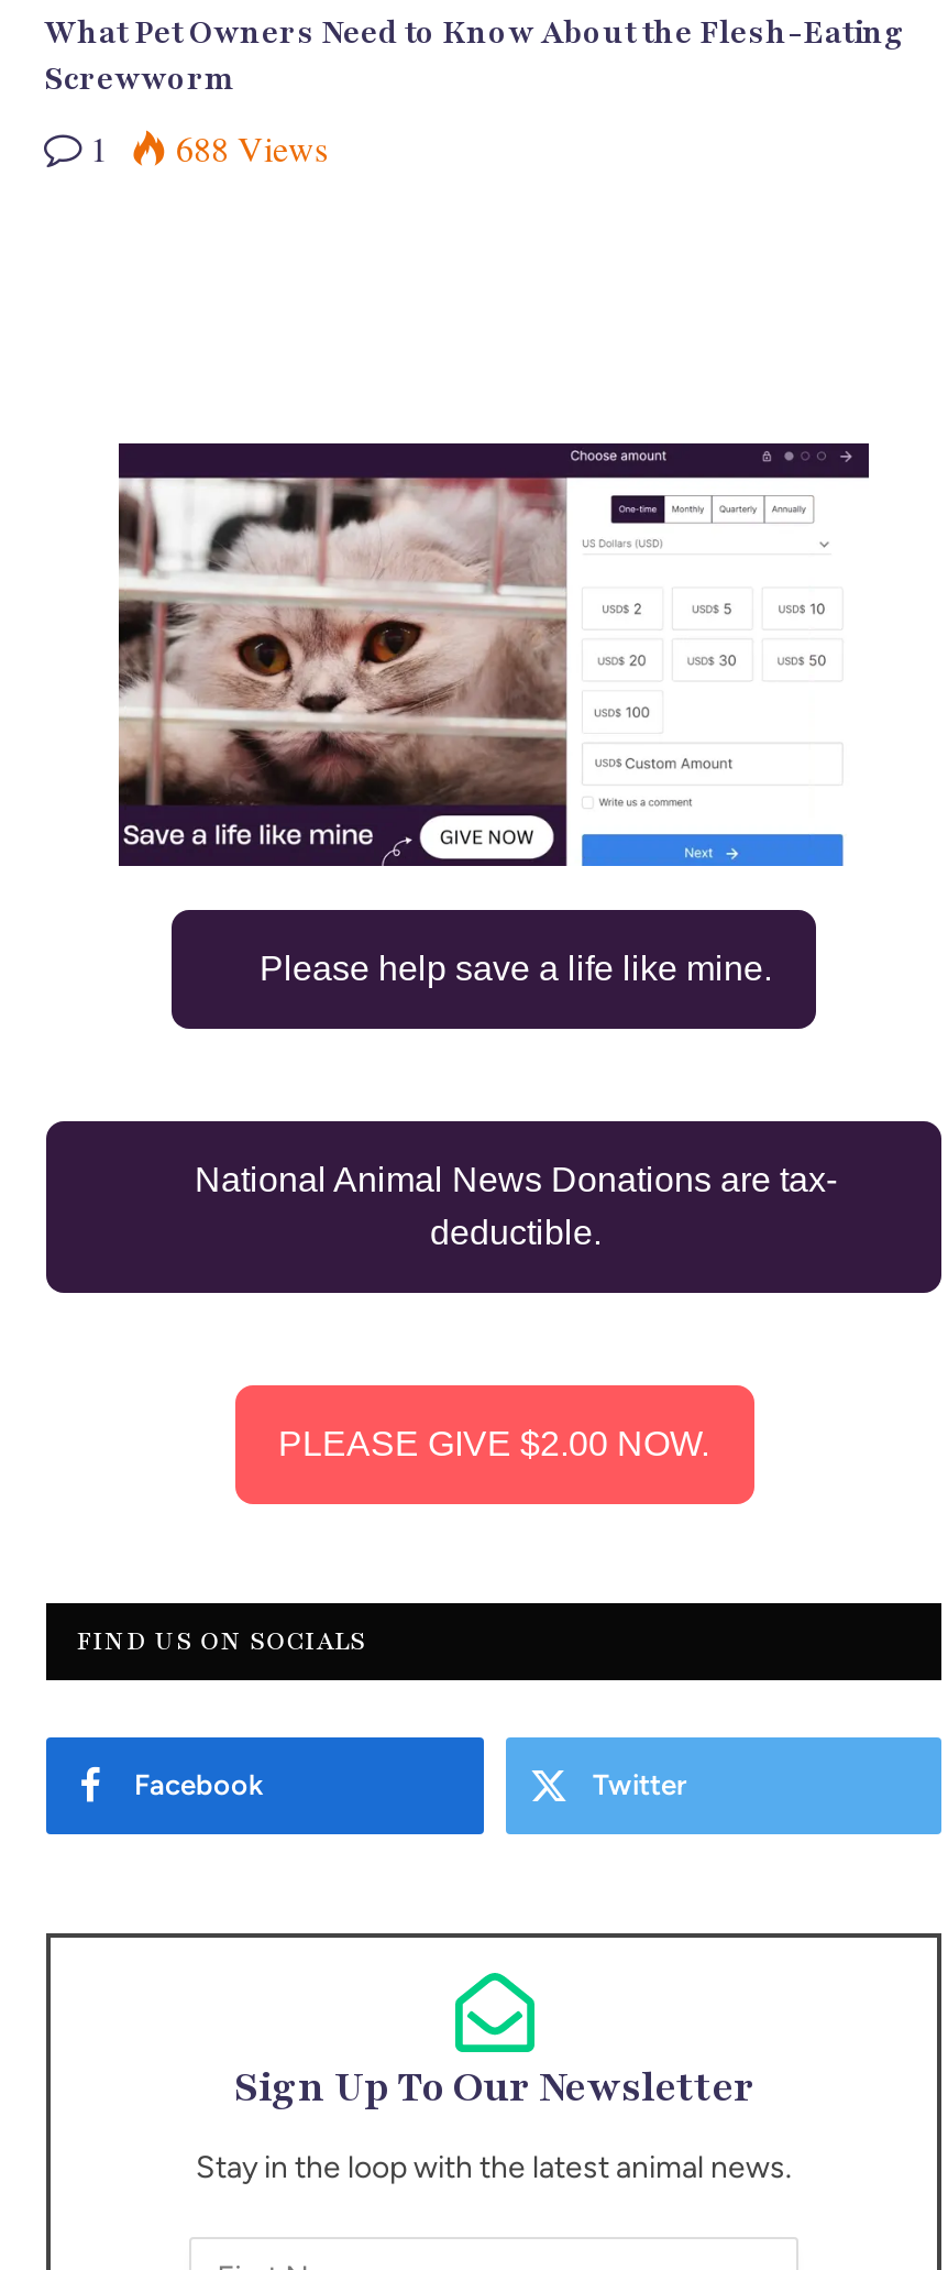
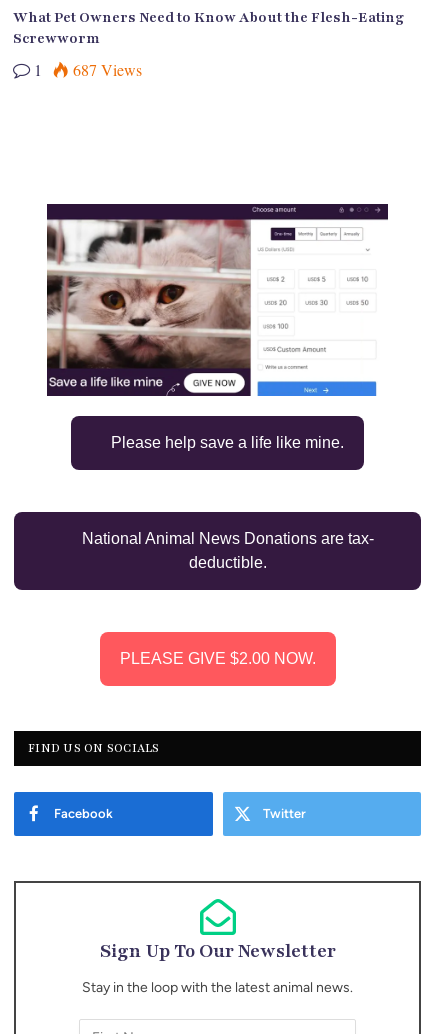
[90,124,328,170] 1 688 Views -> [34,59,142,80] 1 687 Views

